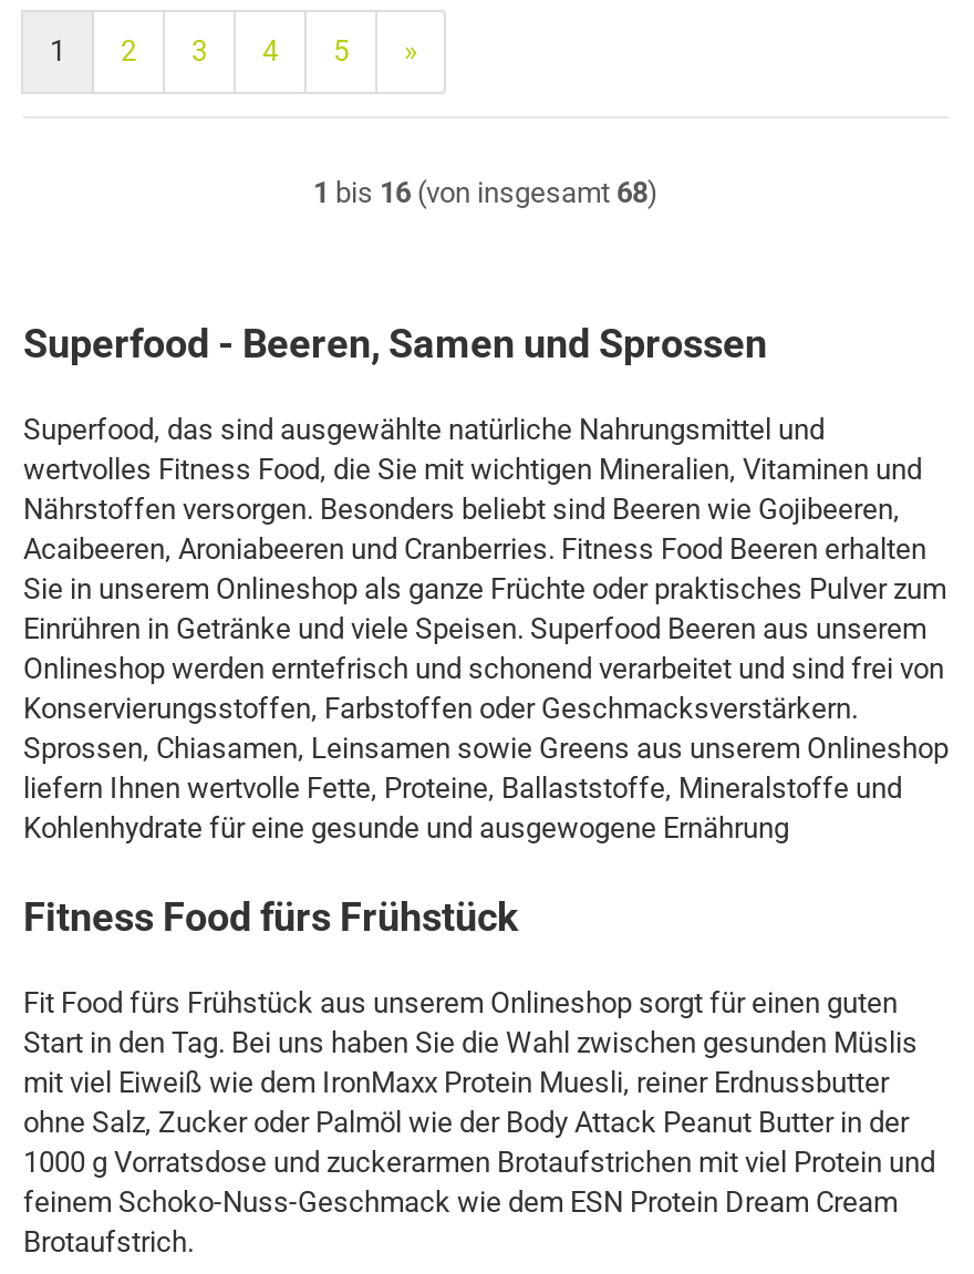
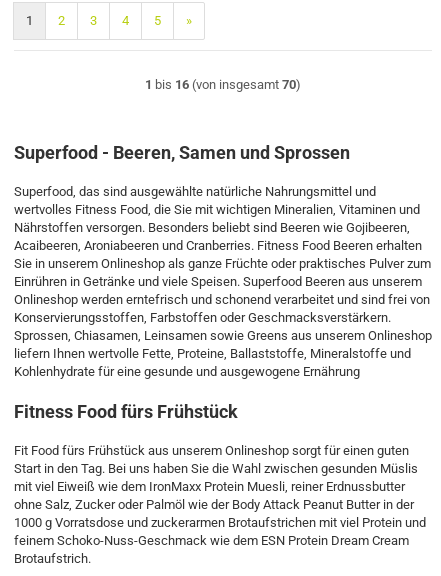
[313,176,659,209] 1 bis 16 (von insgesamt 68) -> [145,77,301,92] 1 bis 16 (von insgesamt 70)

